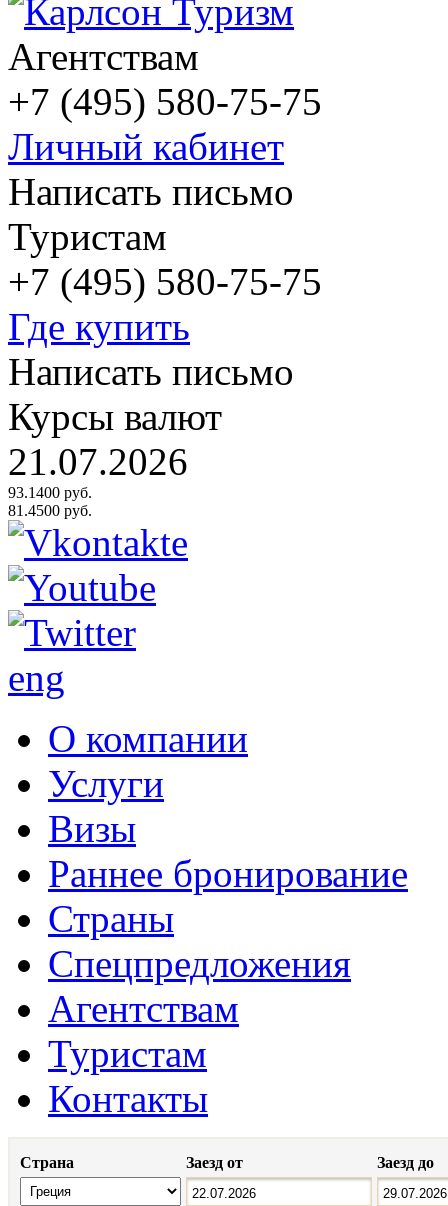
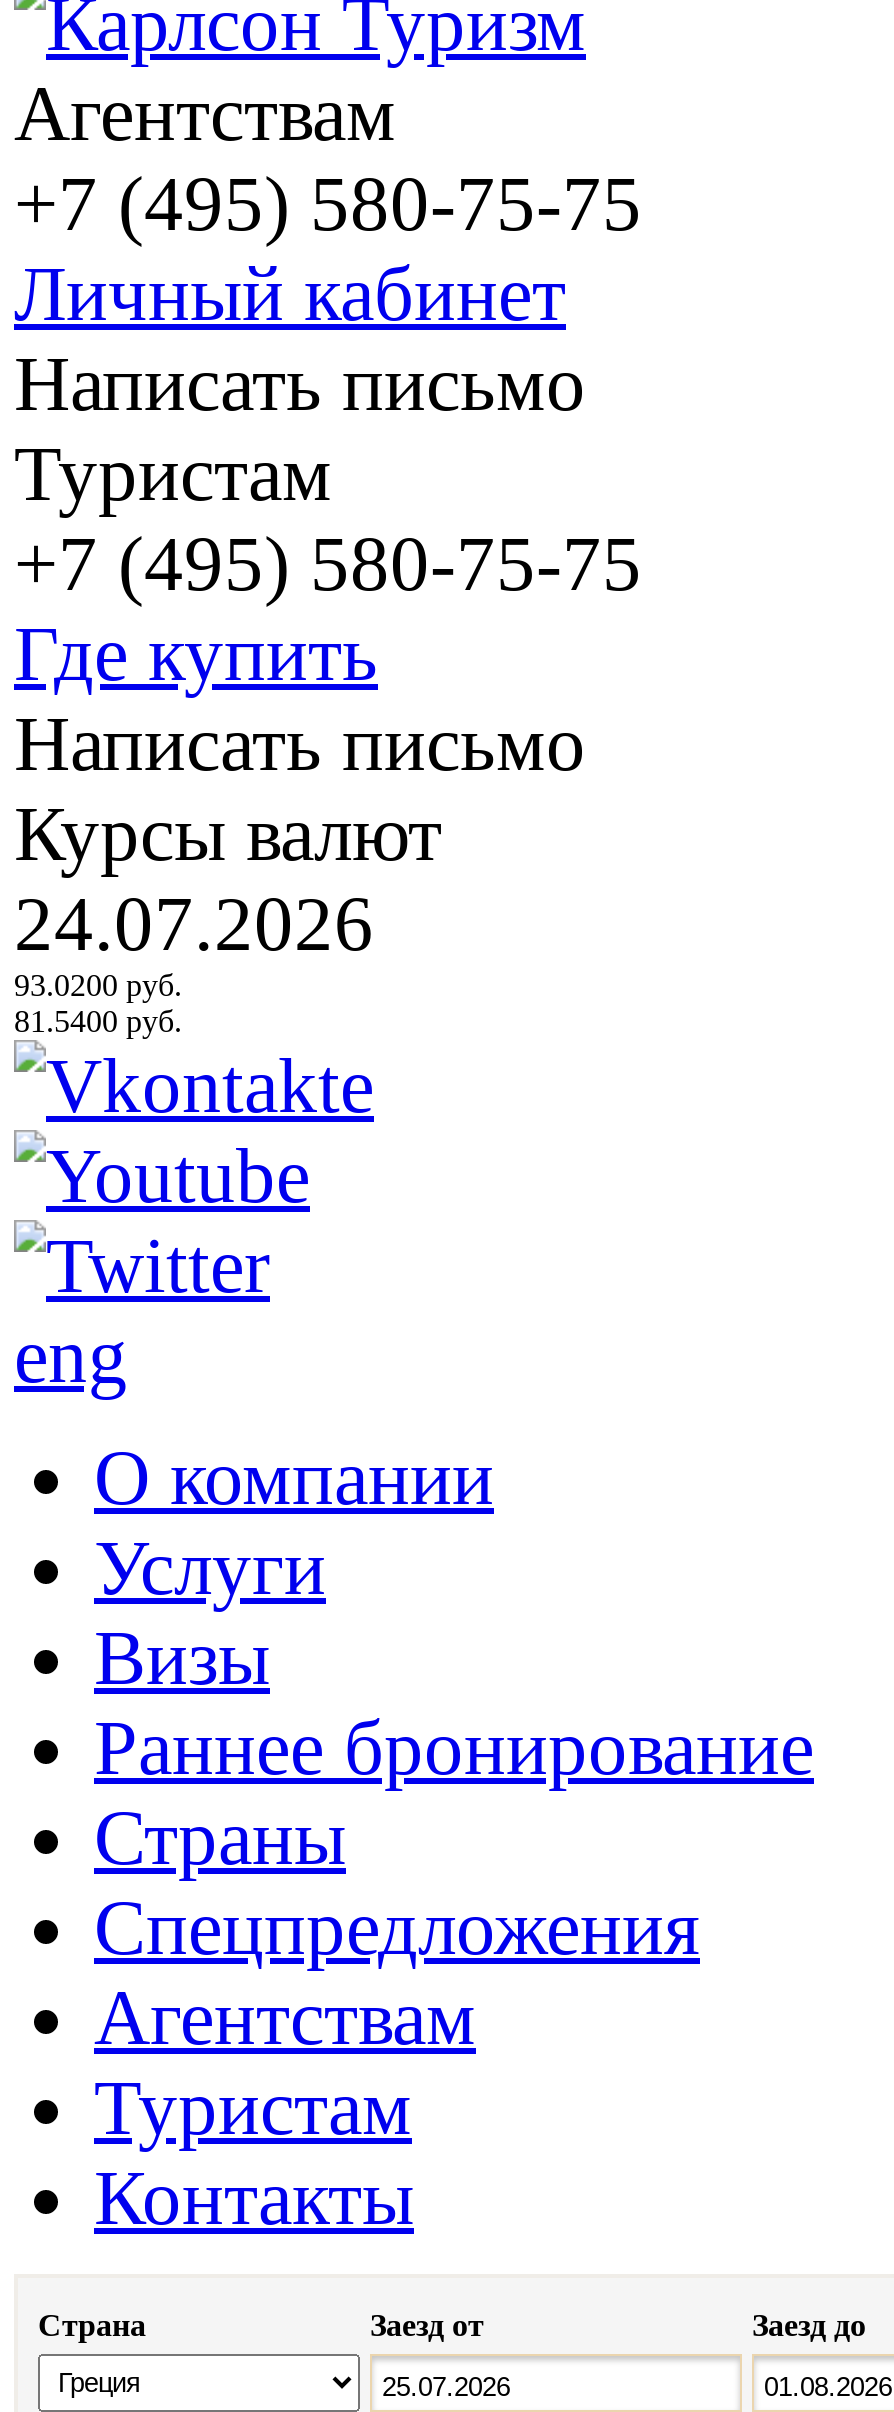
[8,440,188,483] 21.07.2026 -> [14,880,374,966] 24.07.2026
[8,484,92,501] 93.1400 руб. -> [14,968,182,1002] 93.0200 руб.
[8,502,92,519] 81.4500 руб. -> [14,1004,182,1038] 81.5400 руб.

